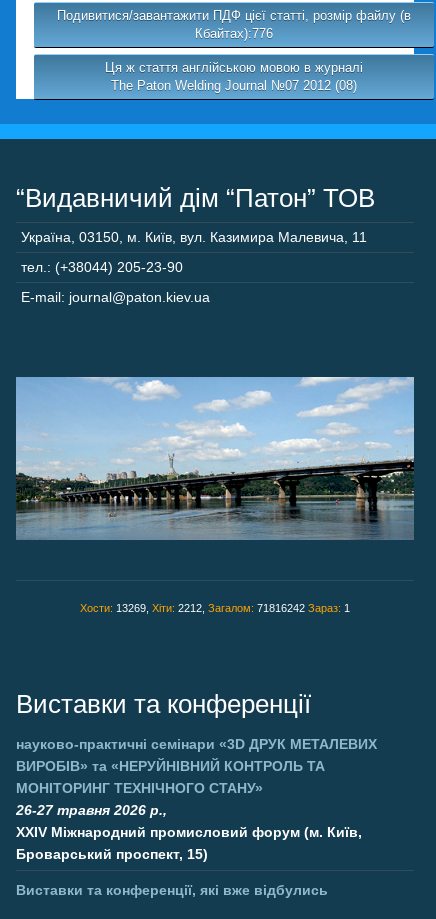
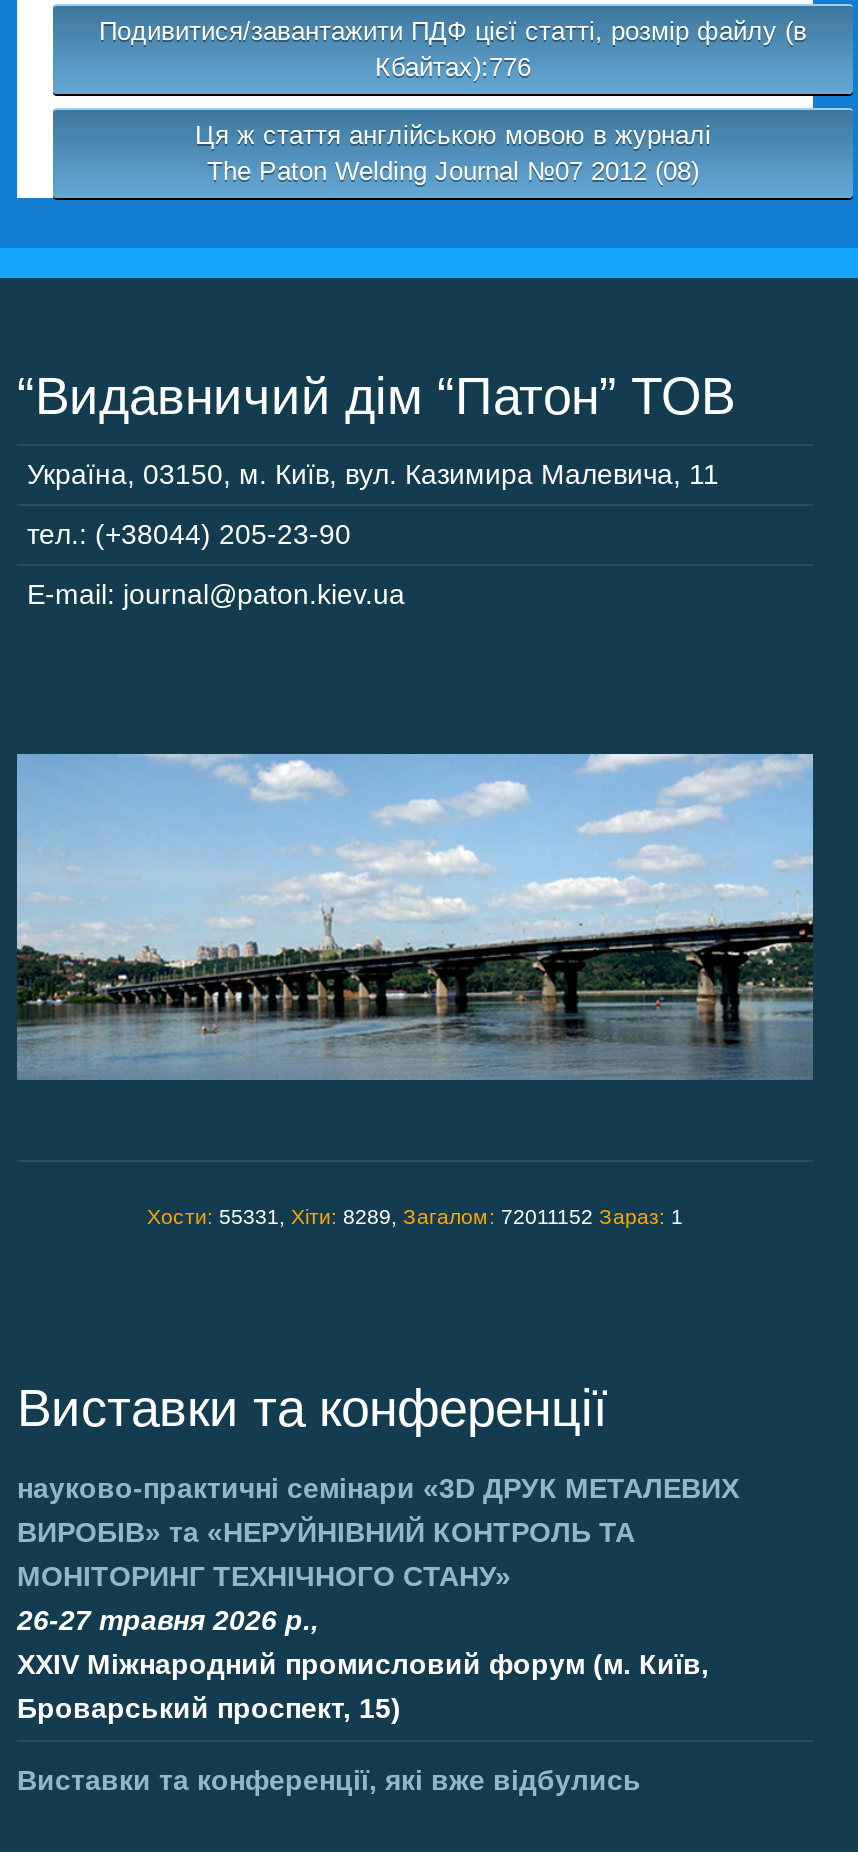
[80,602,350,614] Хости: 13269, Хіти: 2212, Загалом: 71816242 Зараз: 1 -> [147,1204,683,1228] Хости: 55331, Хіти: 8289, Загалом: 72011152 Зараз: 1

